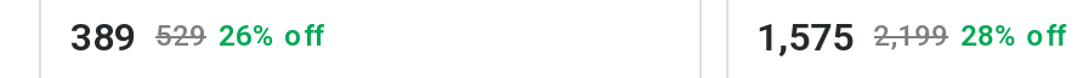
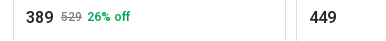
[758,14,1067,60] 1,575 2,199 28% off -> [309,8,336,27] 449

